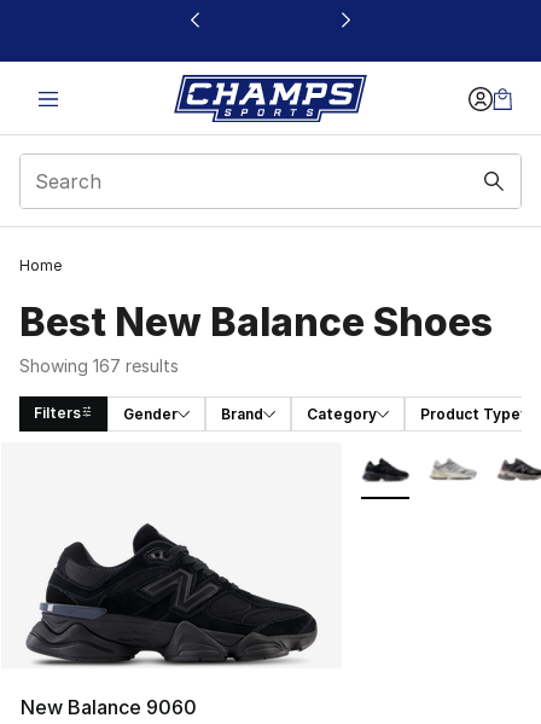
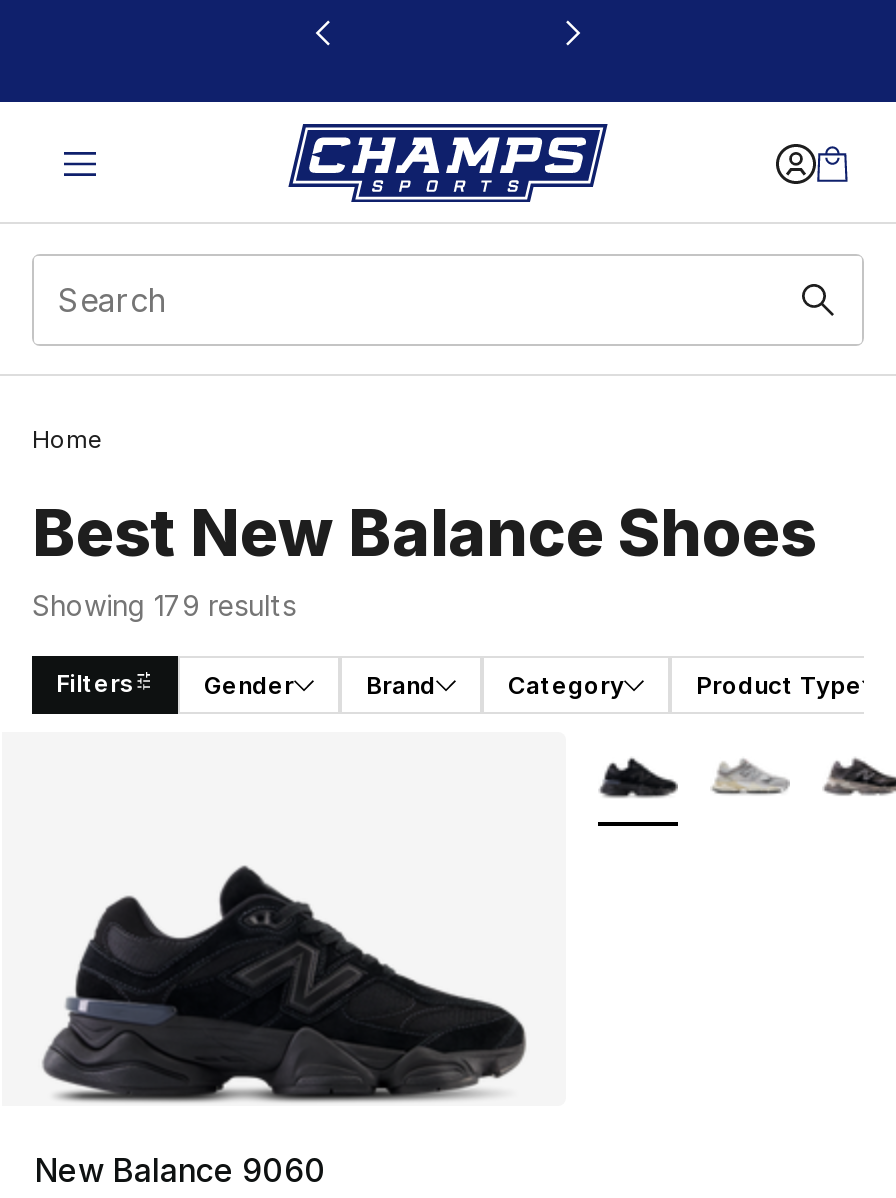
[19,355,179,376] Showing 167 results -> [32,588,296,622] Showing 179 results

